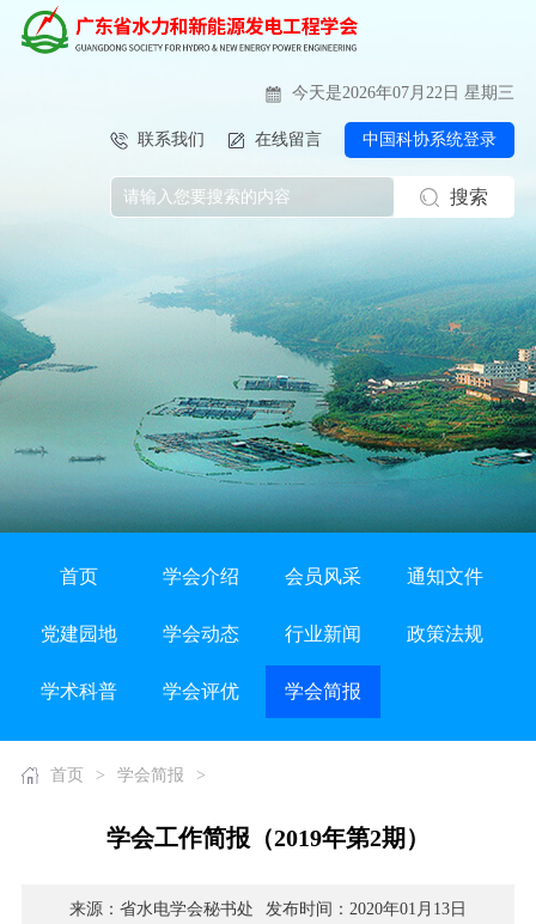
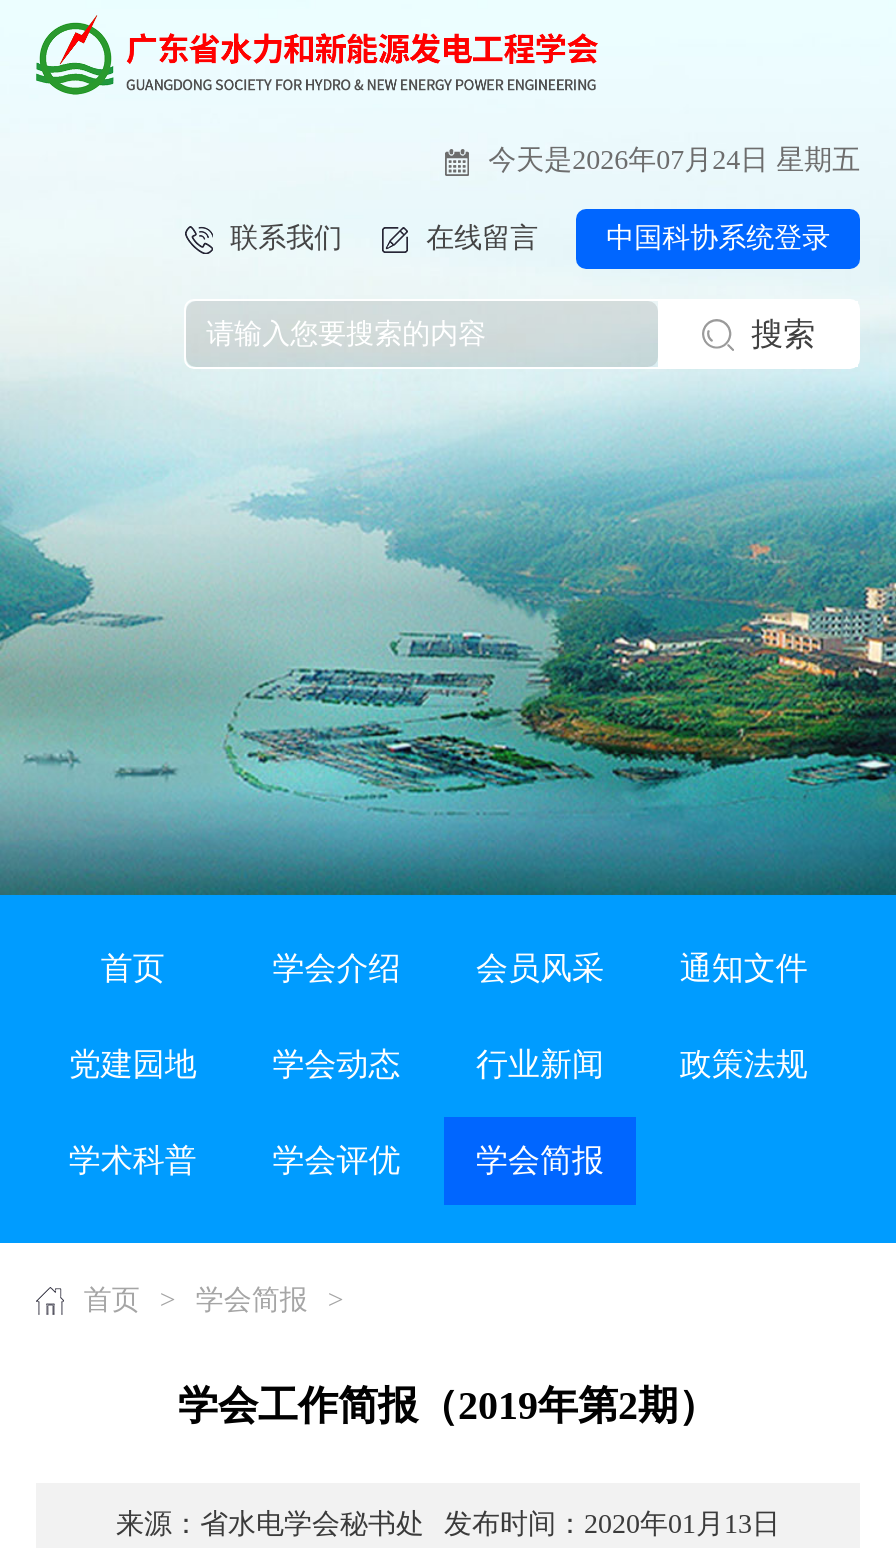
[292,84,515,102] 今天是2026年07月22日 星期三 -> [488,145,860,175] 今天是2026年07月24日 星期五

